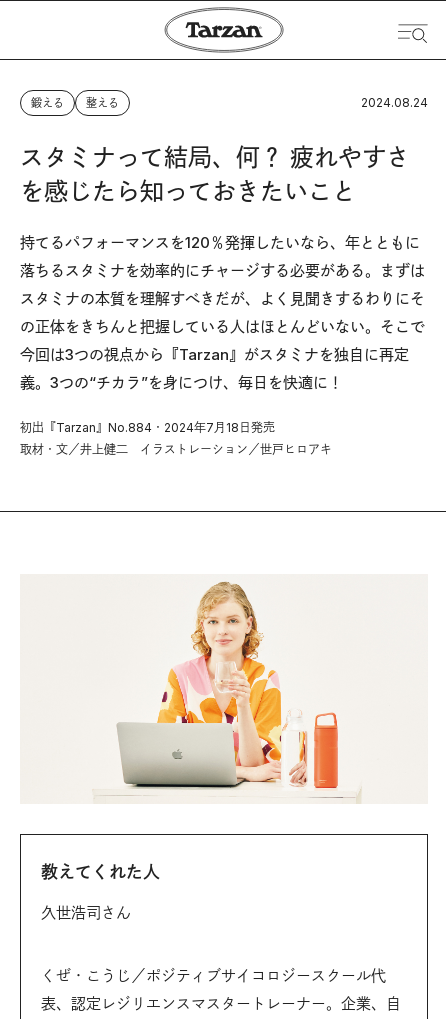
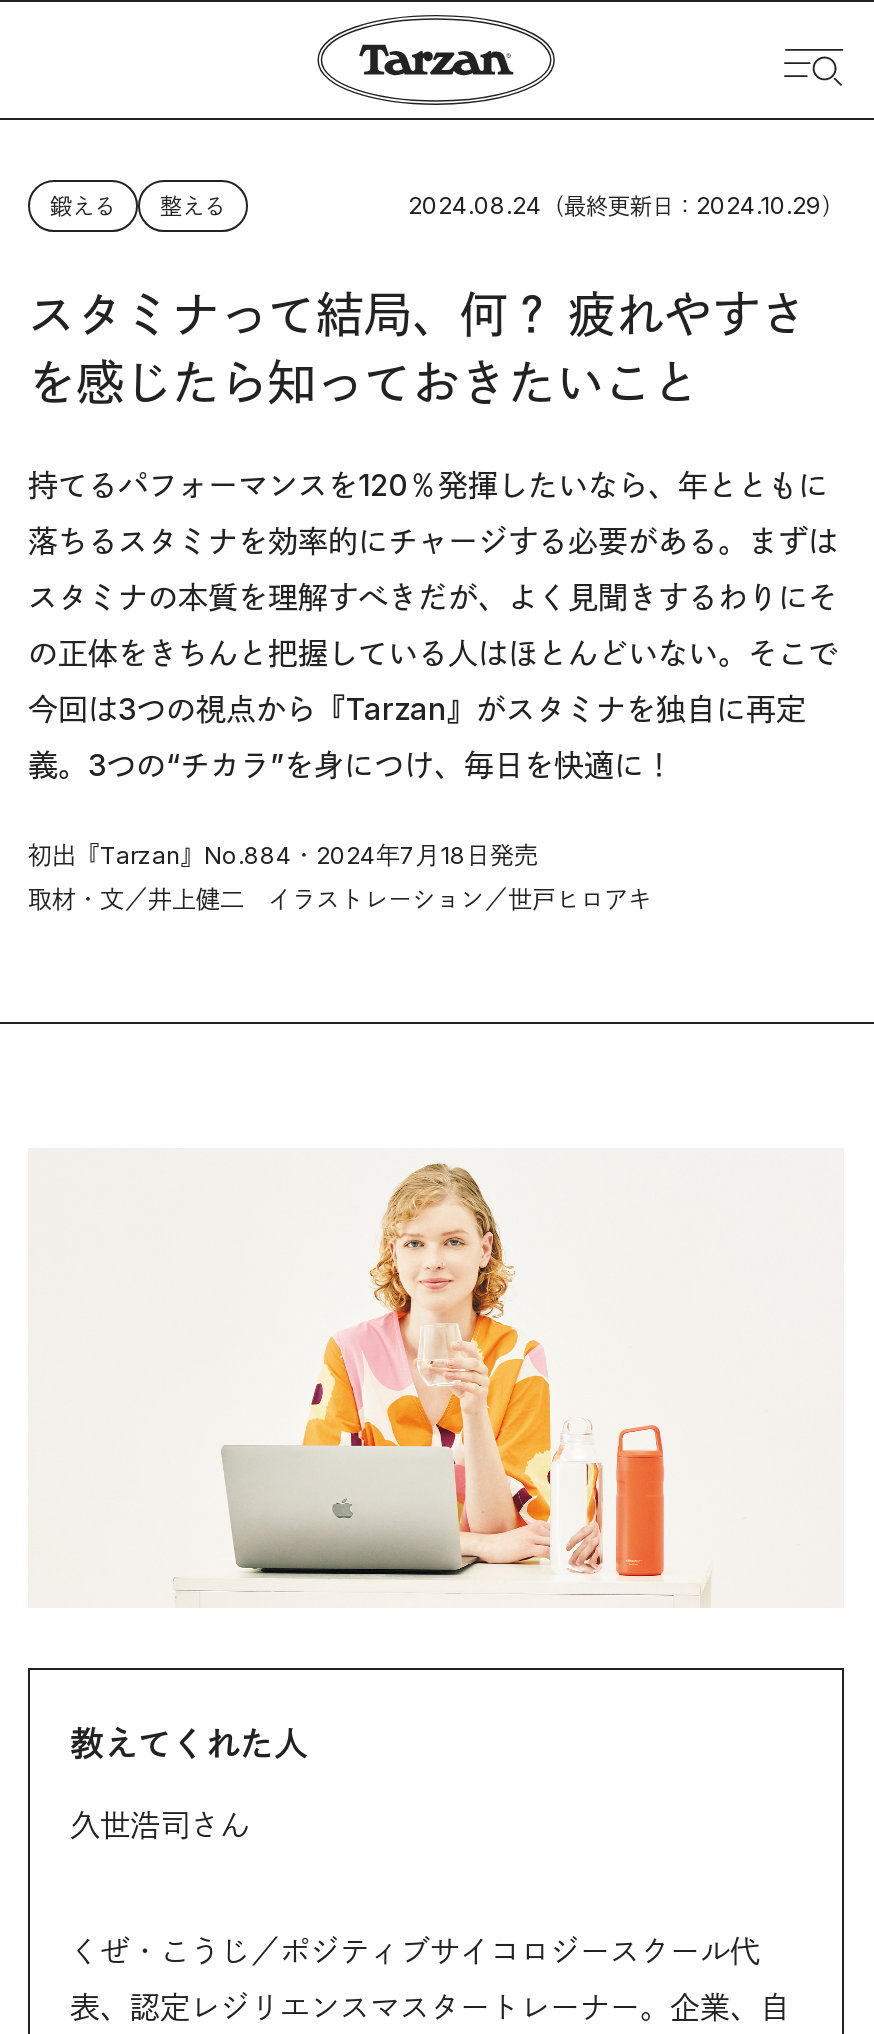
[361,95,428,110] 2024.08.24 -> [408,190,844,220] 2024.08.24（最終更新日：2024.10.29）

